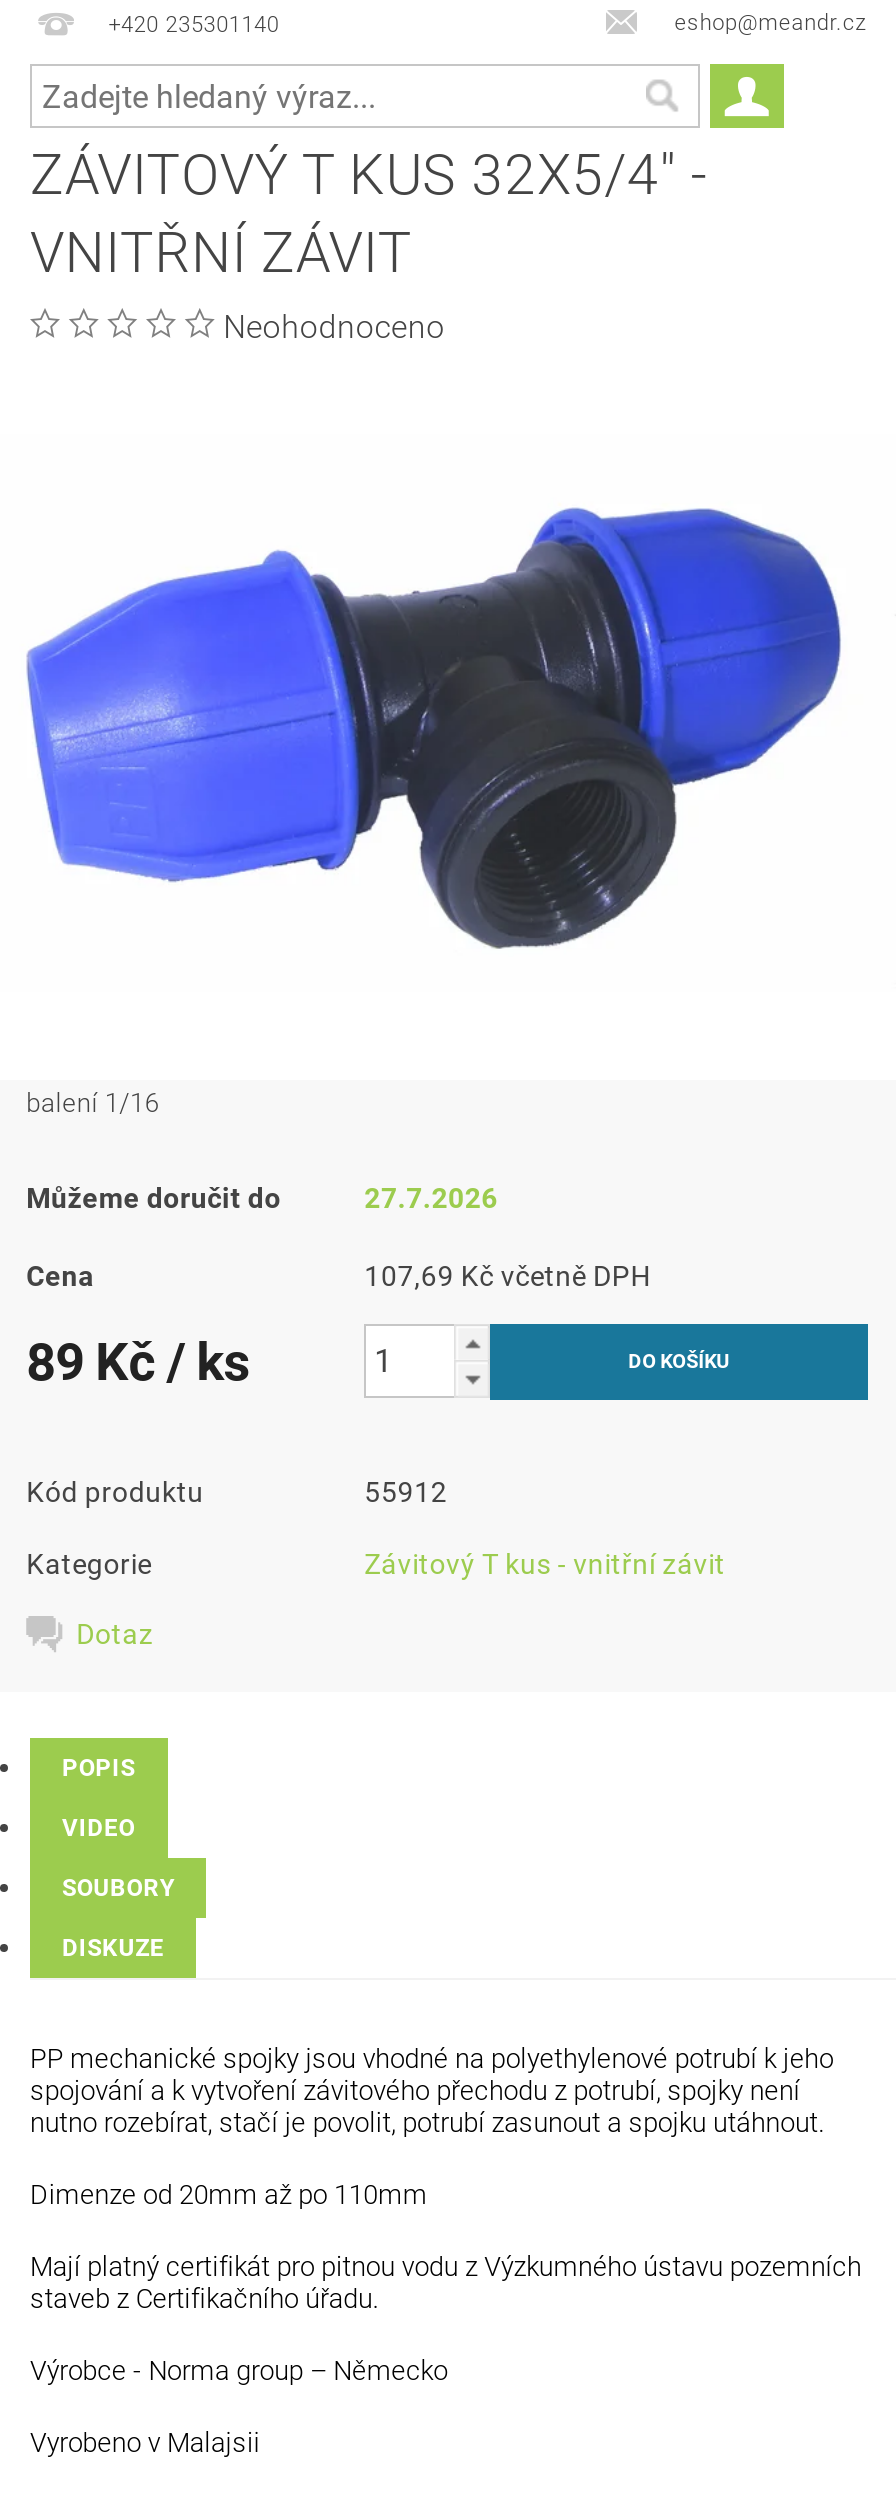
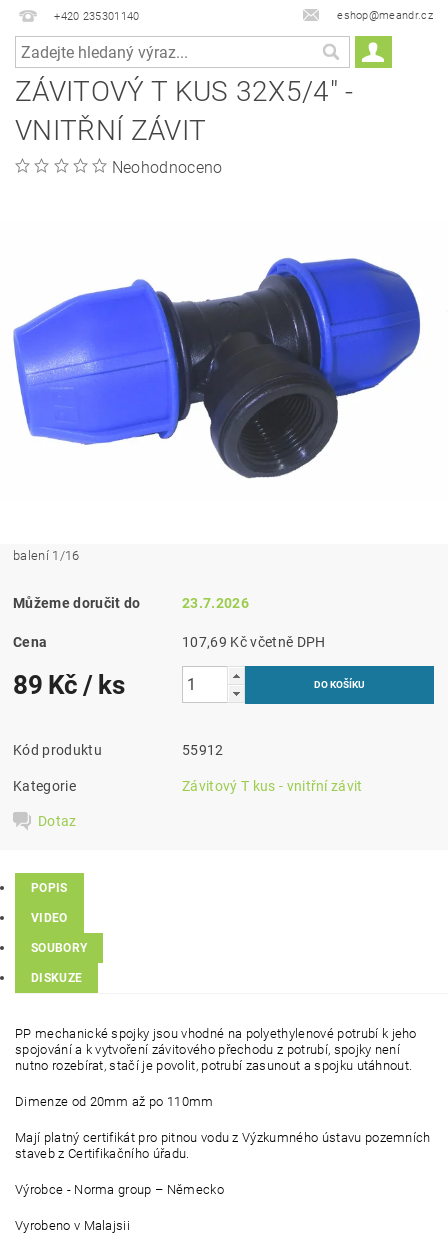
[364,1181,498,1213] 27.7.2026 -> [182,594,249,610] 23.7.2026

